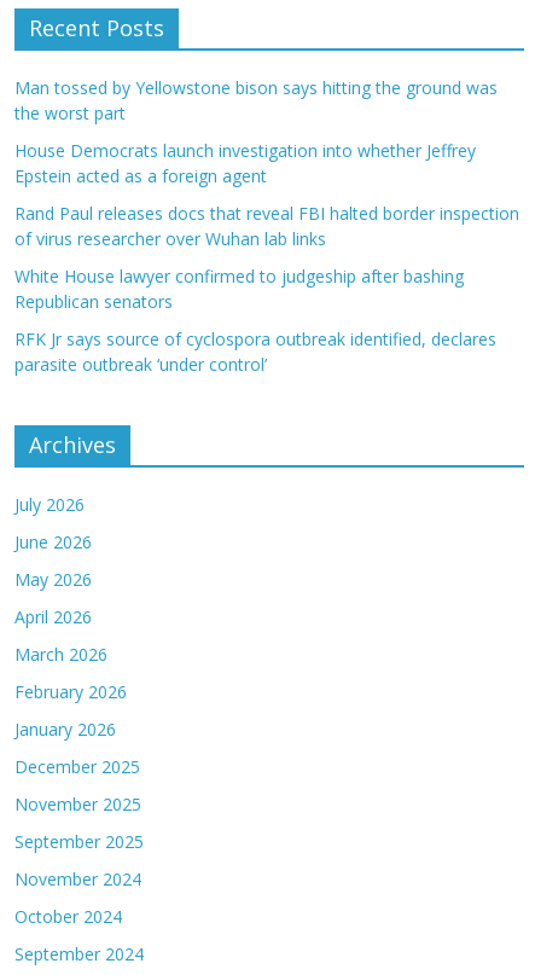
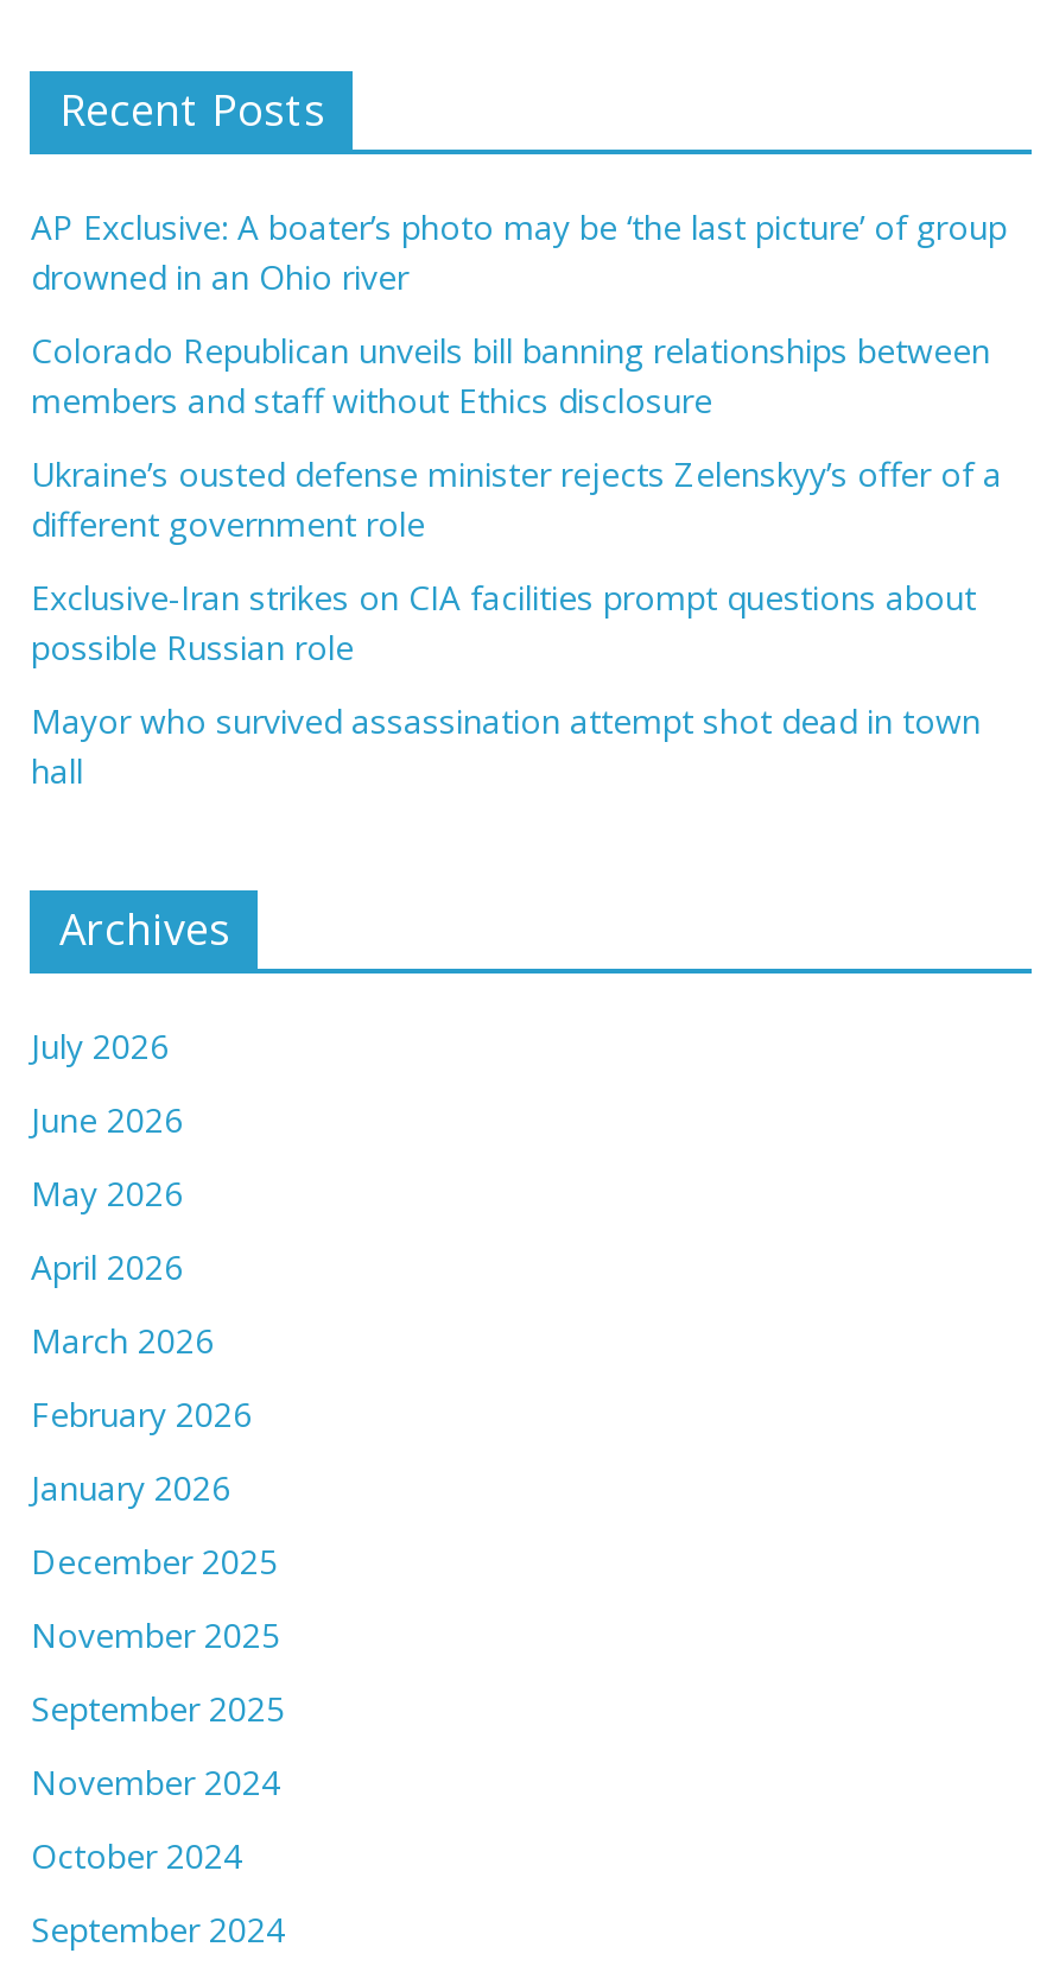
[15,76,498,124] Man tossed by Yellowstone bison says hitting the ground was | the worst part -> [31,204,1006,299] AP Exclusive: A boater’s photo may be ‘the last picture’ of group | drowned in an Ohio river
[15,139,476,187] House Democrats launch investigation into whether Jeffrey | Epstein acted as a foreign agent -> [31,327,990,422] Colorado Republican unveils bill banning relationships between | members and staff without Ethics disclosure
[15,202,520,250] Rand Paul releases docs that reveal FBI halted border inspection | of virus researcher over Wuhan lab links -> [31,451,1002,546] Ukraine’s ousted defense minister rejects Zelenskyy’s offer of a | different government role
[15,264,464,313] White House lawyer confirmed to judgeship after bashing | Republican senators -> [31,574,976,669] Exclusive-Iran strikes on CIA facilities prompt questions about | possible Russian role
[15,327,497,376] RFK Jr says source of cyclospora outbreak identified, declares | parasite outbreak ‘under control’ -> [31,698,980,793] Mayor who survived assassination attempt shot dead in town | hall

